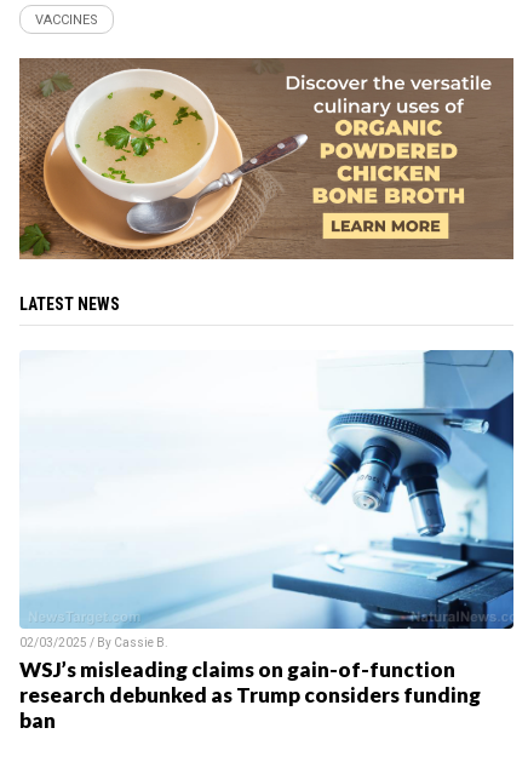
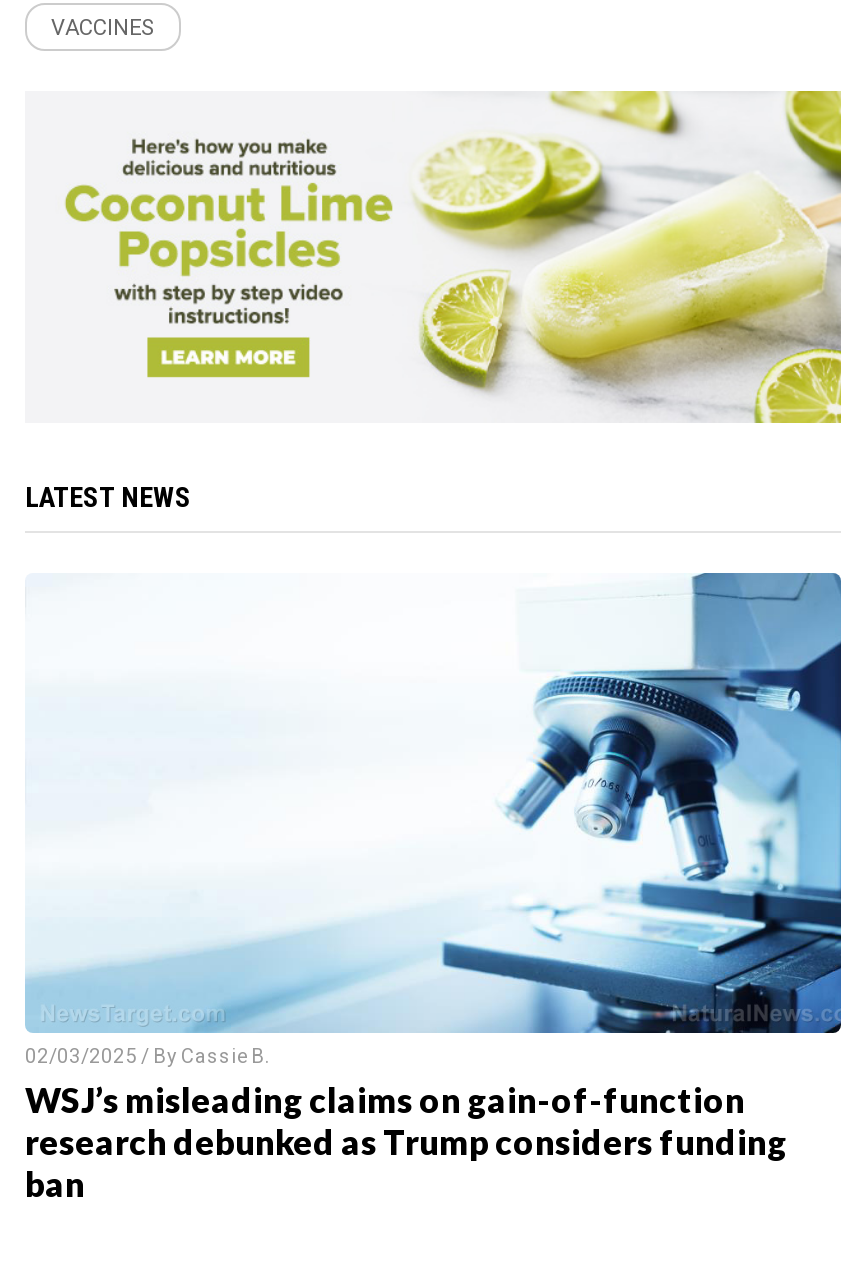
[18,57,515,260] [image] -> [25,89,843,425] [image]

